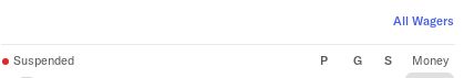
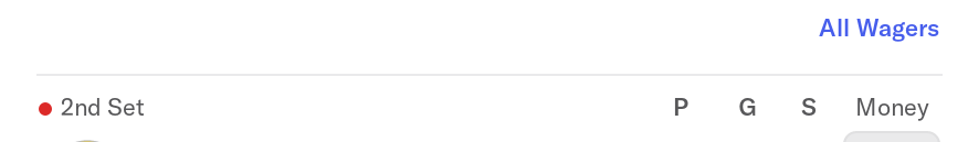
[13,53,74,68] Suspended -> [61,91,145,122] 2nd Set

